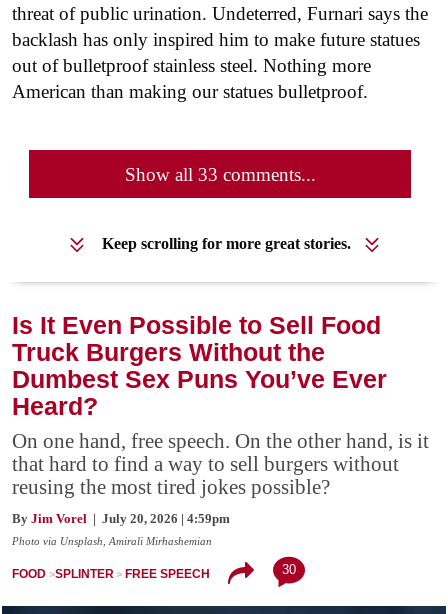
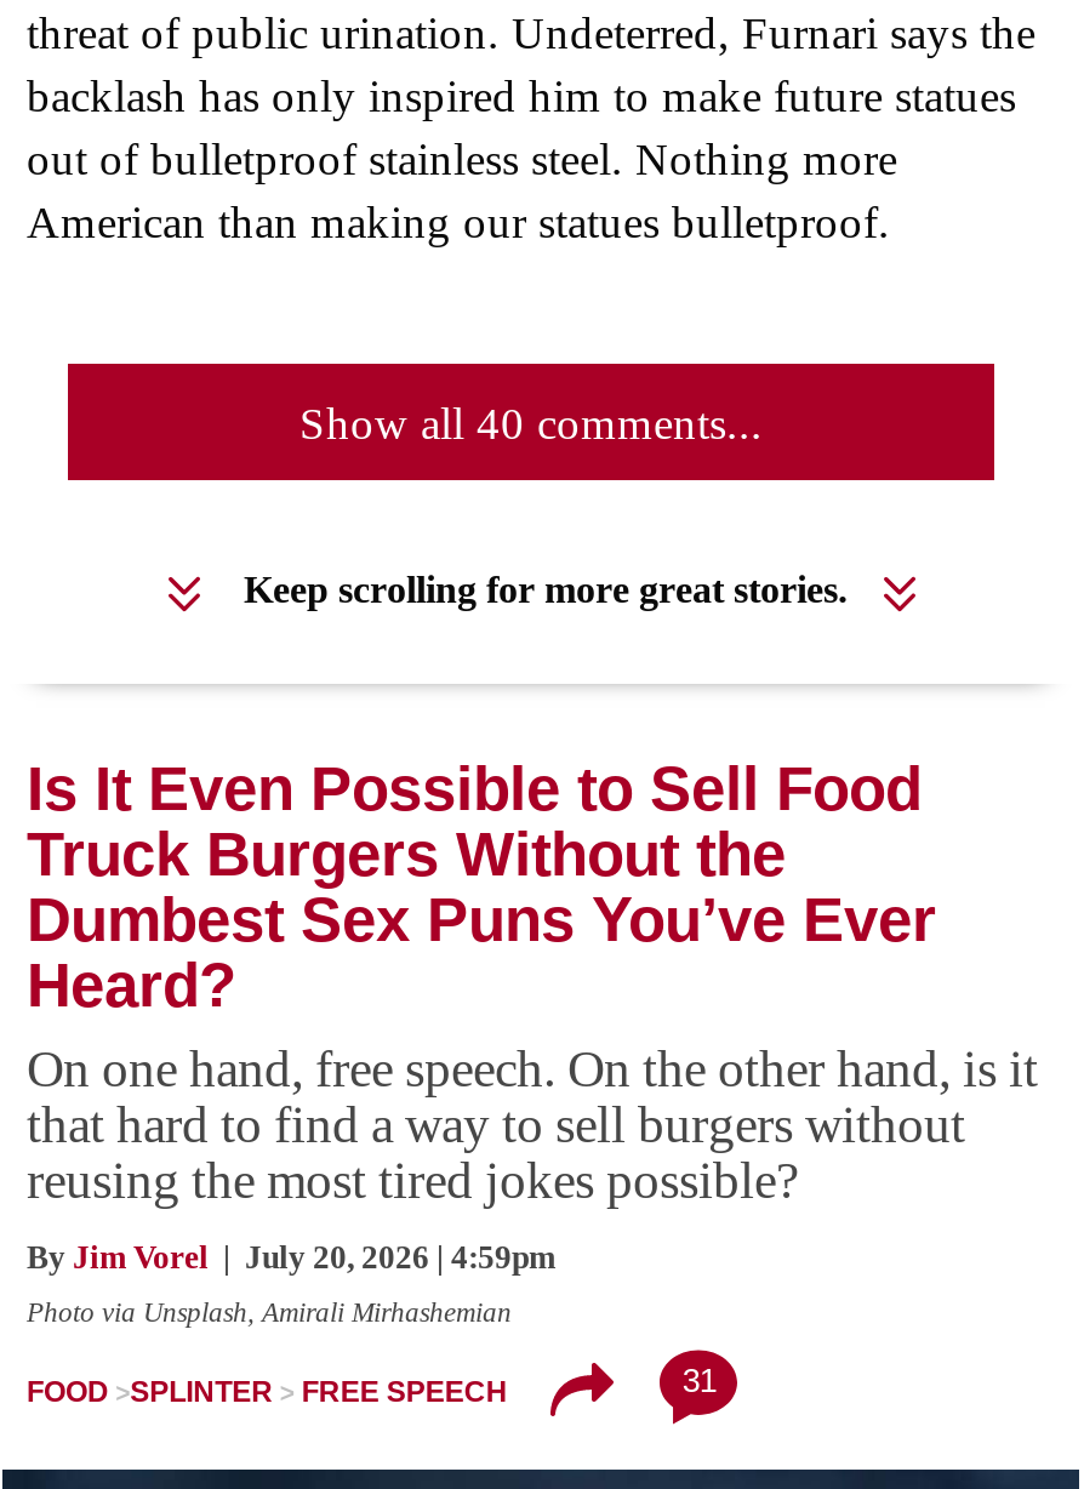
[124,164,315,185] Show all 33 comments... -> [299,397,763,448] Show all 40 comments...
[282,562,296,577] 30 -> [682,1363,716,1399] 31

